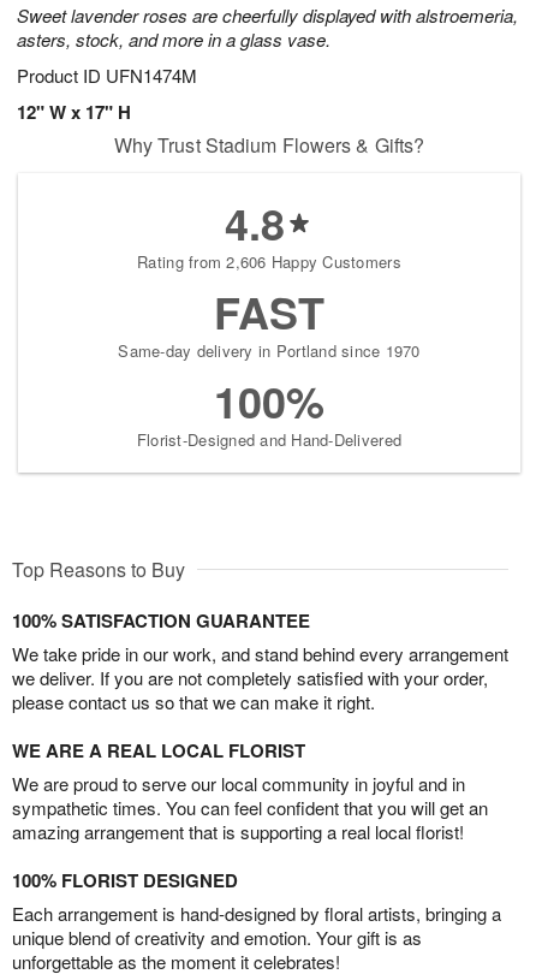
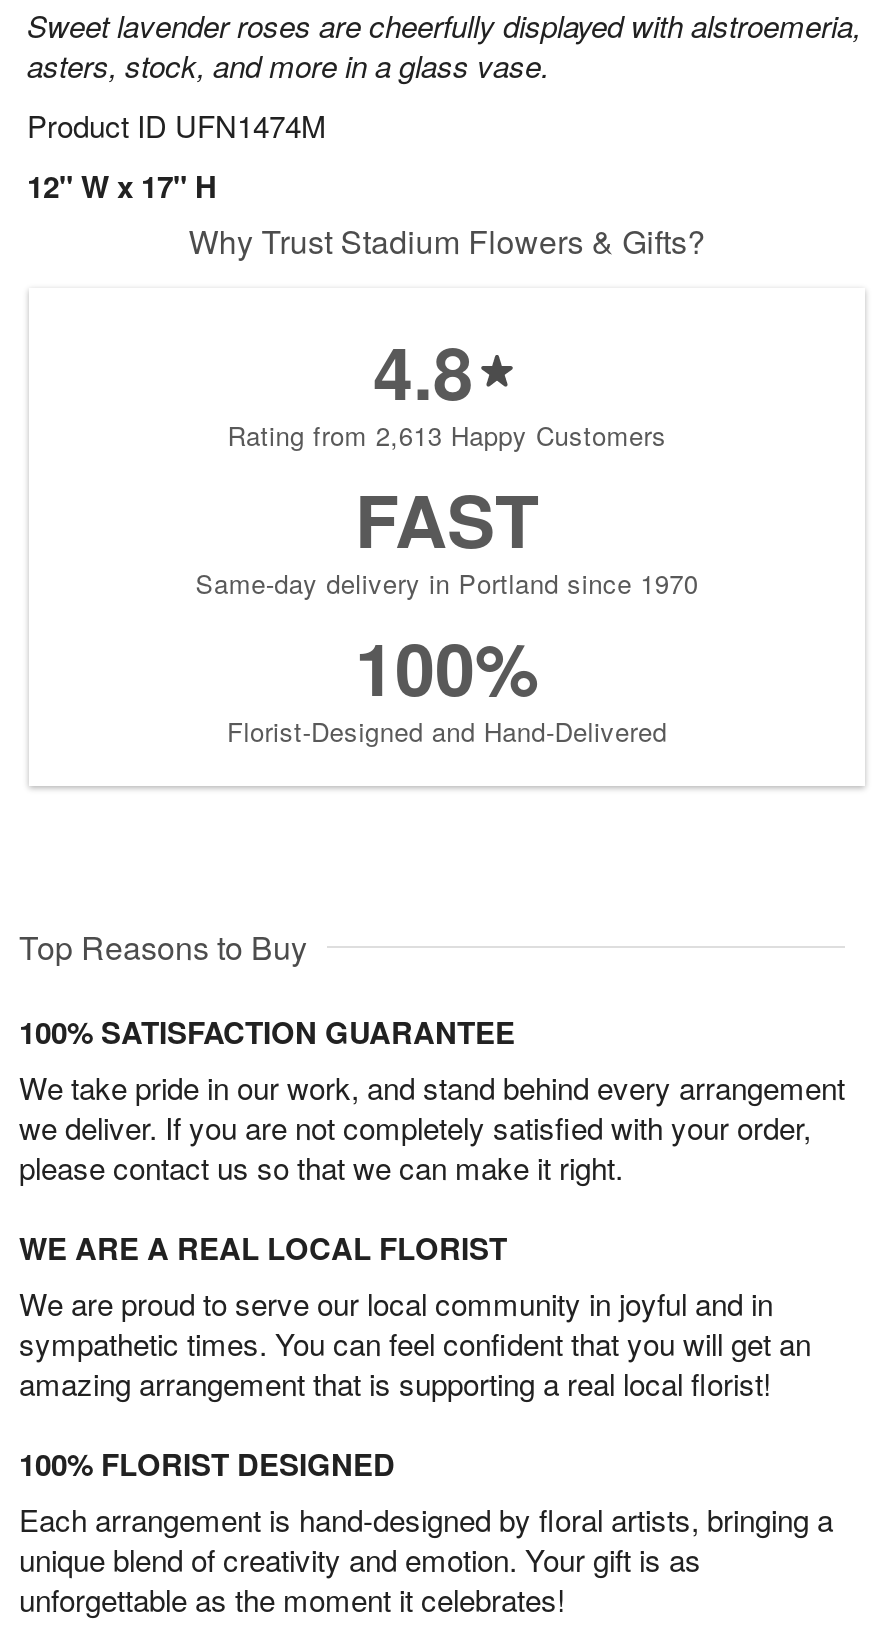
[137,251,401,273] Rating from 2,606 Happy Customers -> [227,417,667,455] Rating from 2,613 Happy Customers

